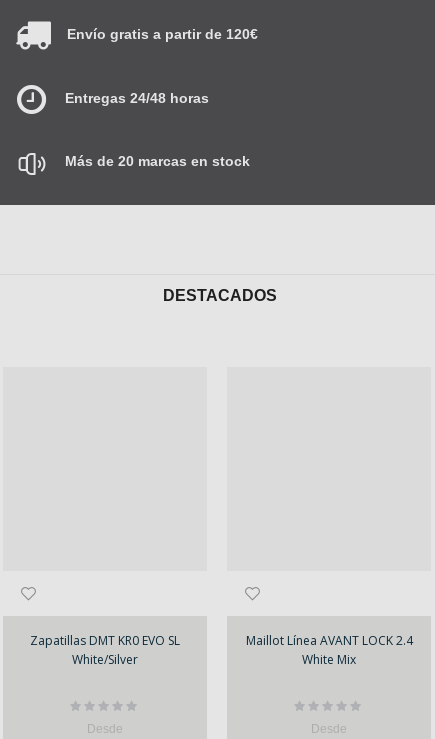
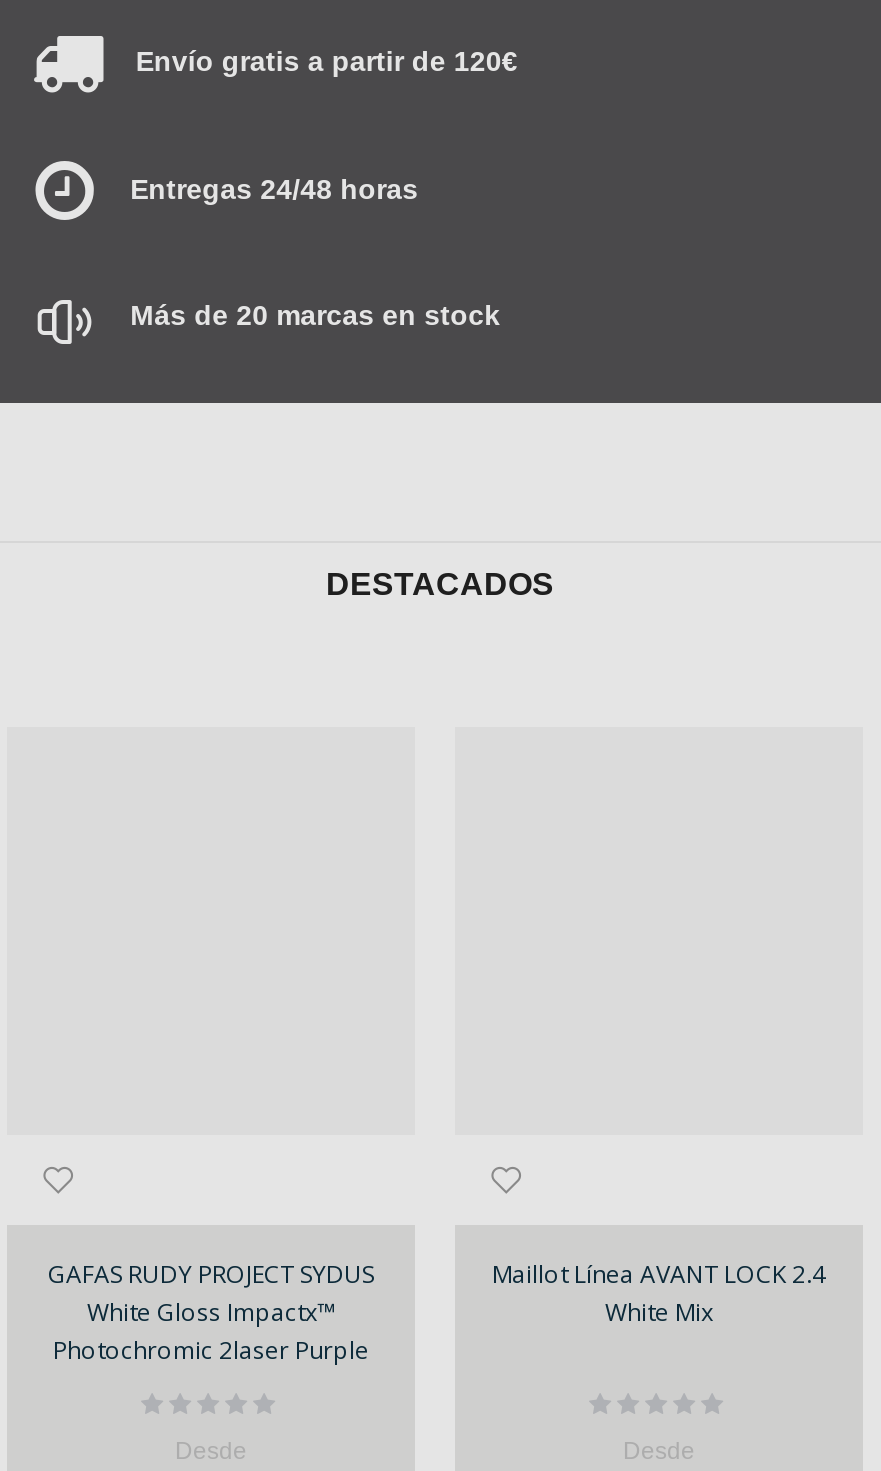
[30,632,180,668] Zapatillas DMT KR0 EVO SL | White/Silver -> [48,1257,374,1367] GAFAS RUDY PROJECT SYDUS | White Gloss Impactx™ | Photochromic 2laser Purple

